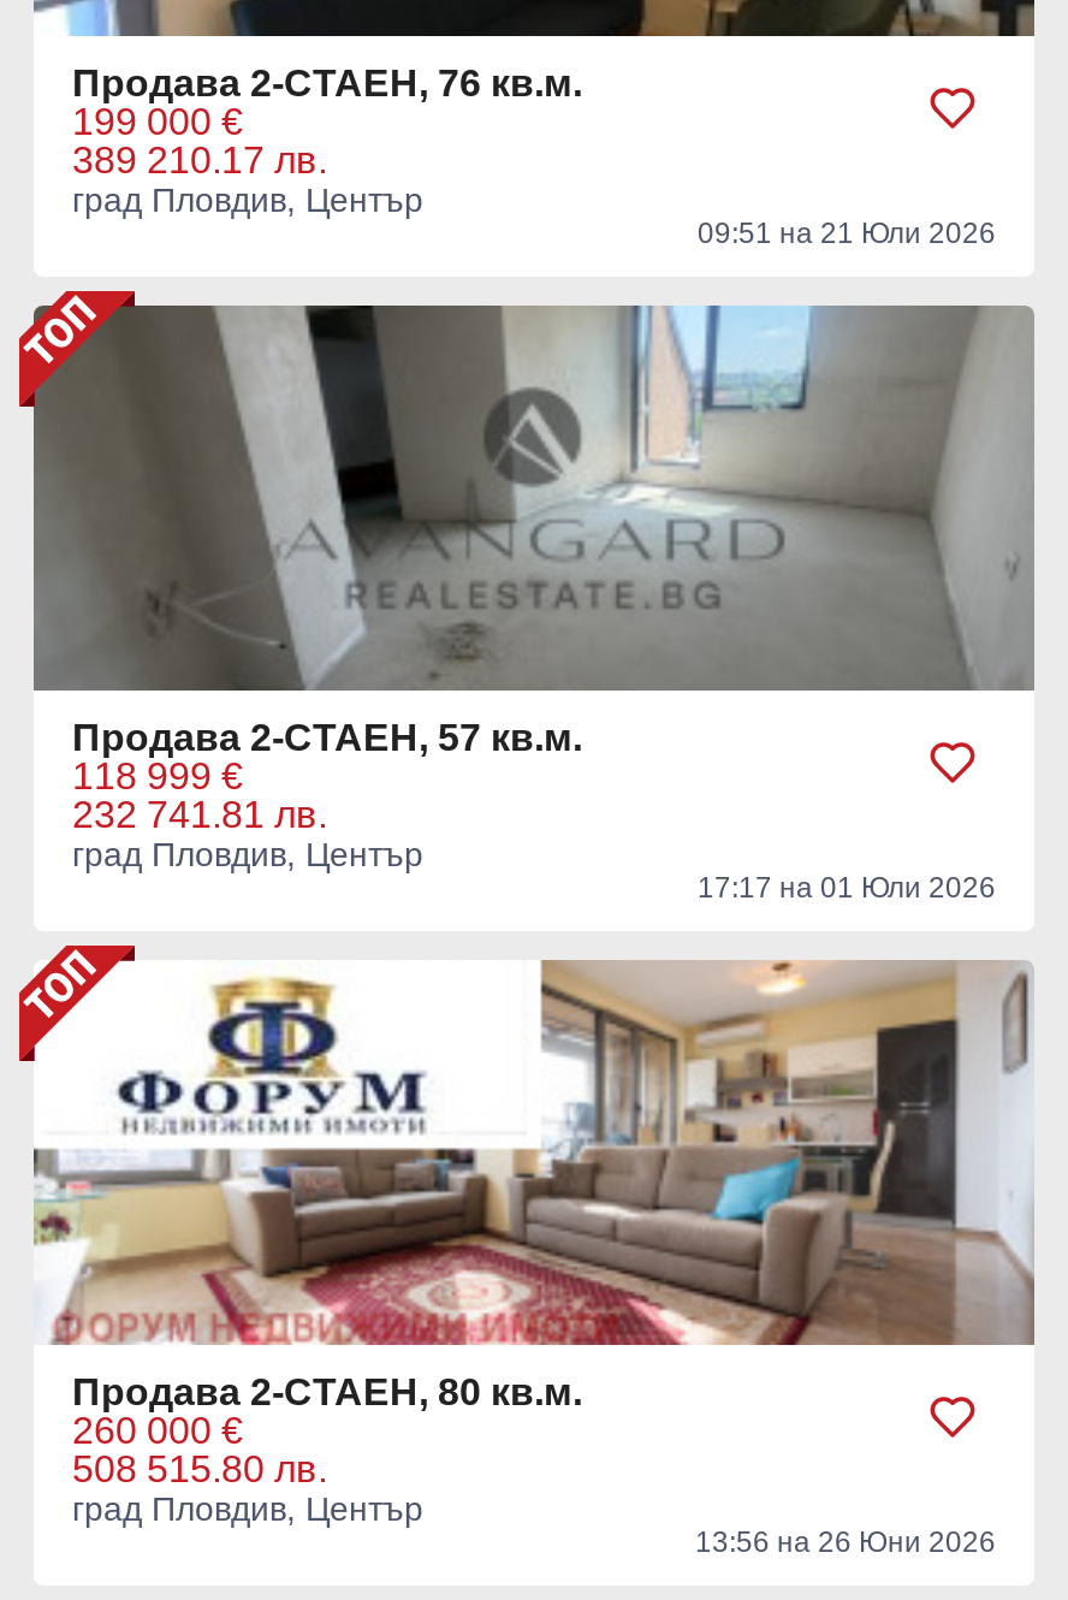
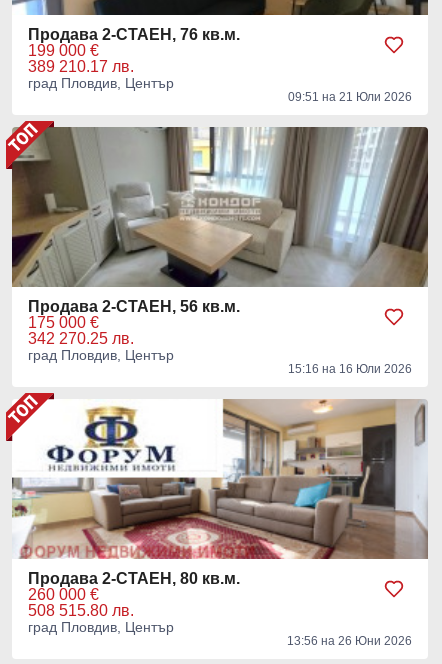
[34,303,1034,758] [image] | Продава 2-СТАЕН, 57 кв.м. -> [12,126,428,315] [image] | Продава 2-СТАЕН, 56 кв.м.
[72,755,243,796] 118 999 € -> [28,314,99,331] 175 000 €
[72,794,327,835] 232 741.81 лв. -> [28,330,134,347] 342 270.25 лв.
[698,871,996,905] 17:17 на 01 Юли 2026 -> [288,362,412,376] 15:16 на 16 Юли 2026

